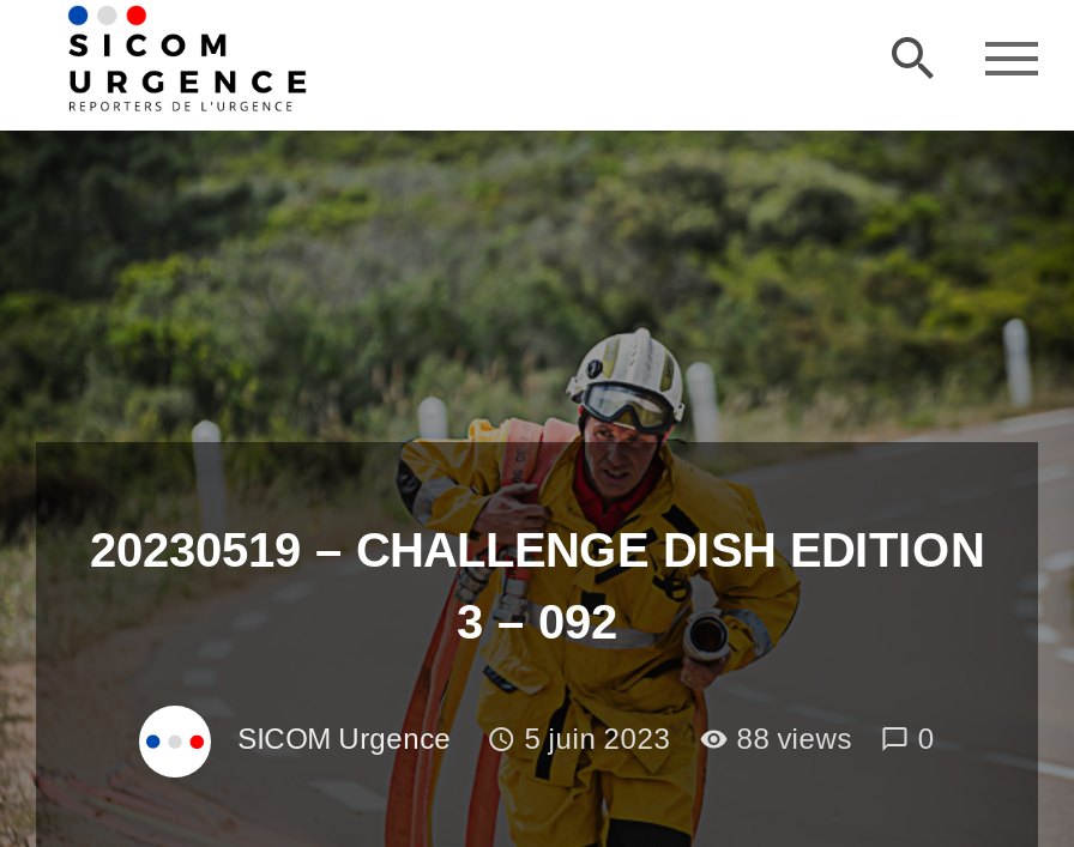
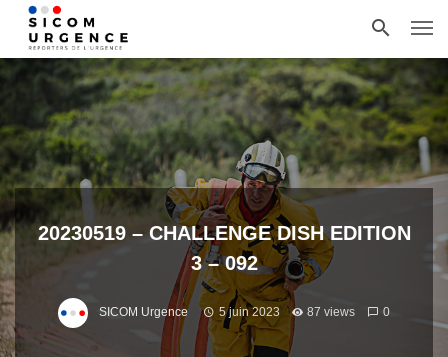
[524,723,935,756] 5 juin 2023 88 views 0 -> [219,305,390,319] 5 juin 2023 87 views 0

